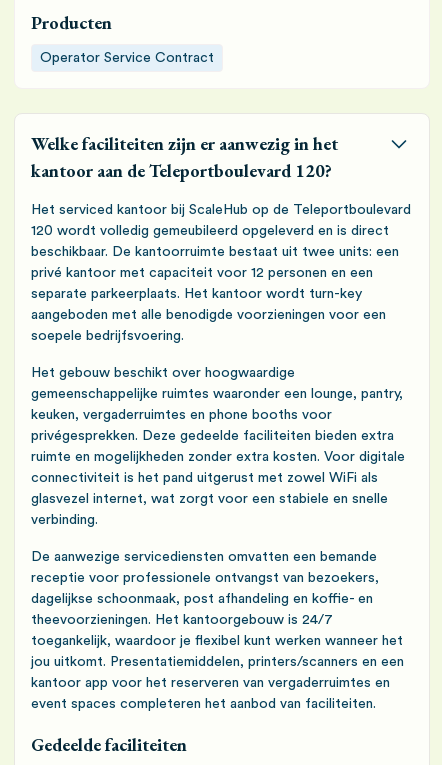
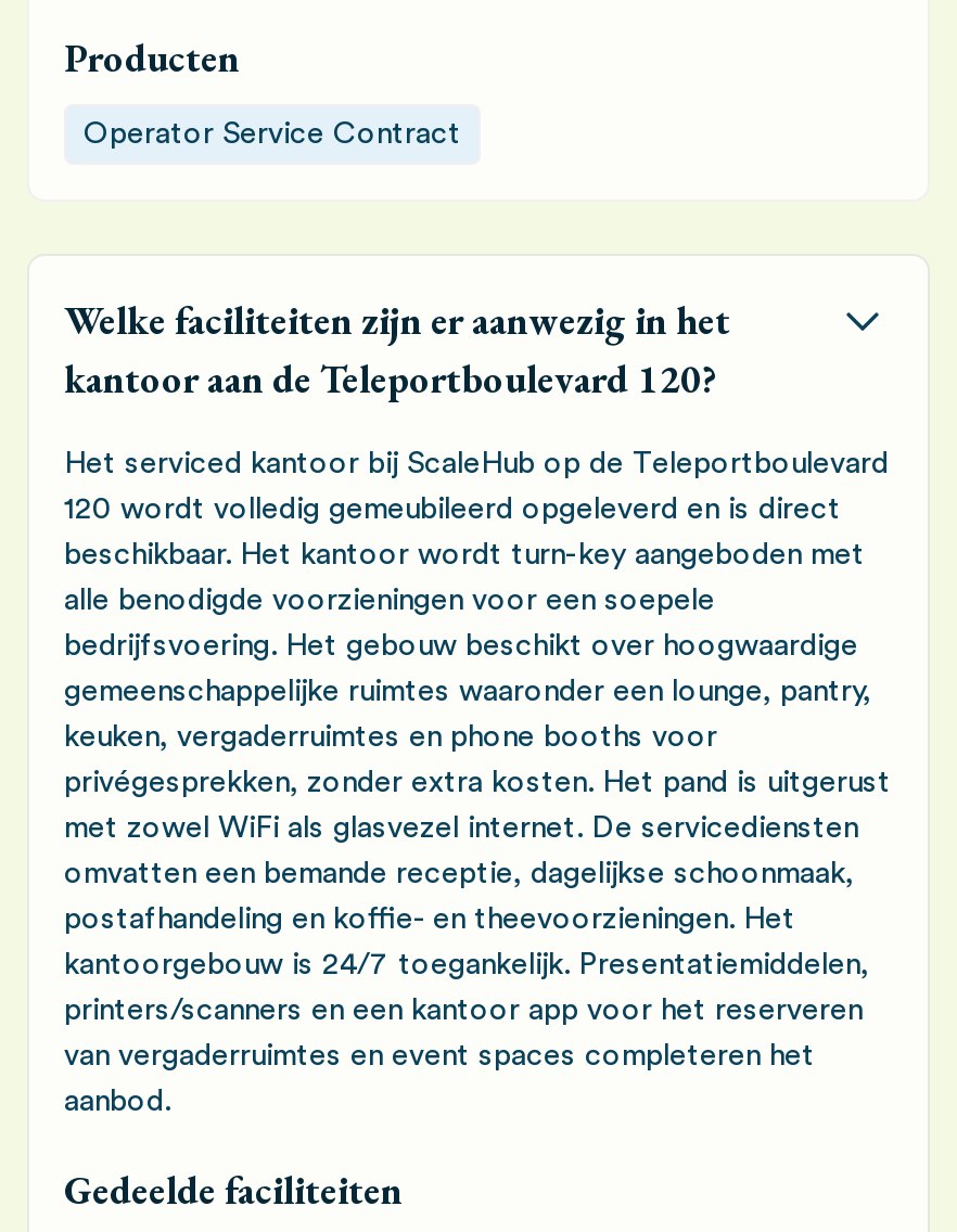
[31,245,399,380] beschikbaar. De kantoorruimte bestaat uit twee units: een | privé kantoor met capaciteit voor 12 personen en een | separate parkeerplaats. Het kantoor wordt turn-key | aangeboden met alle benodigde voorzieningen voor een | soepele bedrijfsvoering. | Het gebouw beschikt over hoogwaardige -> [64,540,865,662] beschikbaar. Het kantoor wordt turn-key aangeboden met | alle benodigde voorzieningen voor een soepele | bedrijfsvoering. Het gebouw beschikt over hoogwaardige
[31,429,405,711] privégesprekken. Deze gedeelde faciliteiten bieden extra | ruimte en mogelijkheden zonder extra kosten. Voor digitale | connectiviteit is het pand uitgerust met zowel WiFi als | glasvezel internet, wat zorgt voor een stabiele en snelle | verbinding. | De aanwezige servicediensten omvatten een bemande | receptie voor professionele ontvangst van bezoekers, | dagelijkse schoonmaak, post afhandeling en koffie- en | theevoorzieningen. Het kantoorgebouw is 24/7 | toegankelijk, waardoor je flexibel kunt werken wanneer het | jou uitkomt. Presentatiemiddelen, printers/scanners en een | kantoor app voor het reserveren van vergaderruimtes en | event spaces completeren het aanbod van faciliteiten. -> [64,768,891,1117] privégesprekken, zonder extra kosten. Het pand is uitgerust | met zowel WiFi als glasvezel internet. De servicediensten | omvatten een bemande receptie, dagelijkse schoonmaak, | postafhandeling en koffie- en theevoorzieningen. Het | kantoorgebouw is 24/7 toegankelijk. Presentatiemiddelen, | printers/scanners en een kantoor app voor het reserveren | van vergaderruimtes en event spaces completeren het | aanbod.

